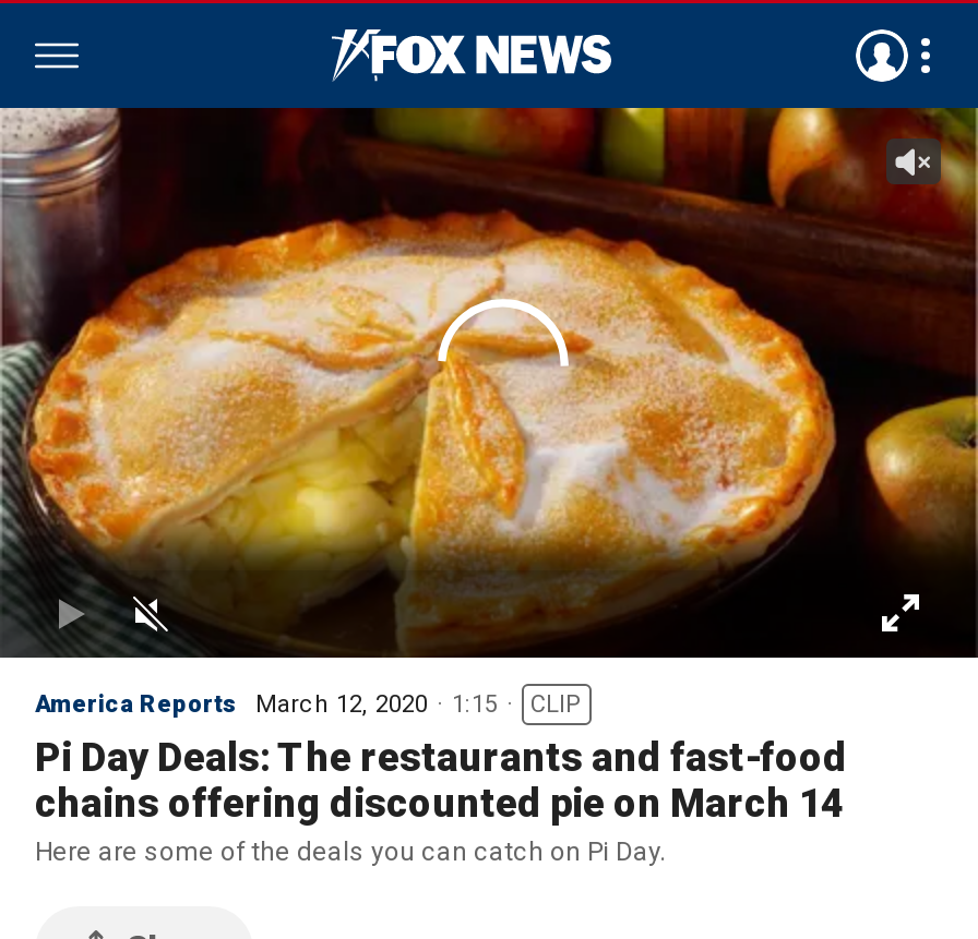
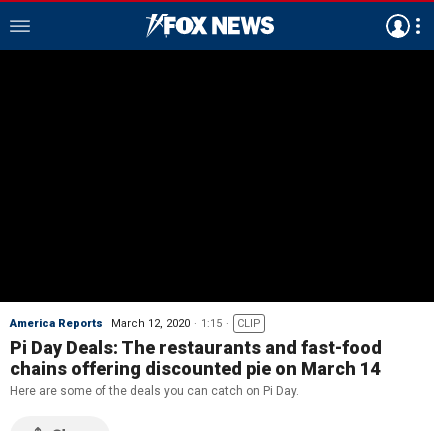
[7,106,971,658] [image] -> none

